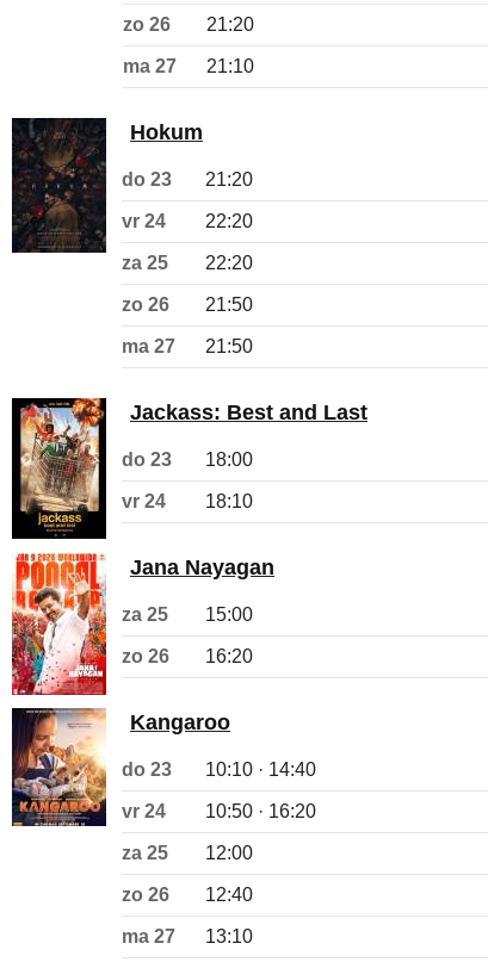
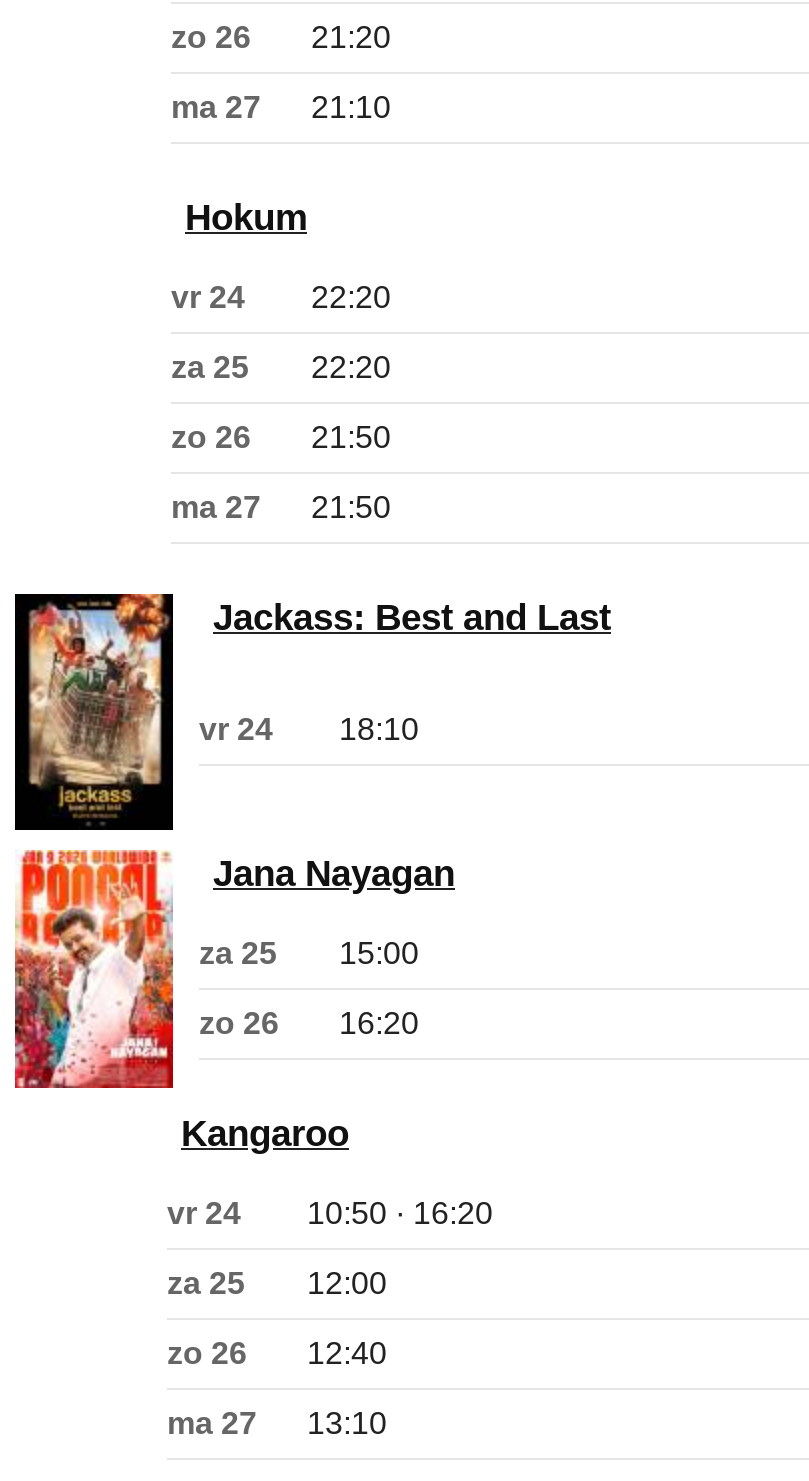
[11,117,253,254] [image] | do 23 | 21:20 -> none
[122,449,253,470] do 23 | 18:00 -> none
[11,707,316,827] [image] | do 23 | 10:10 · 14:40 -> none

